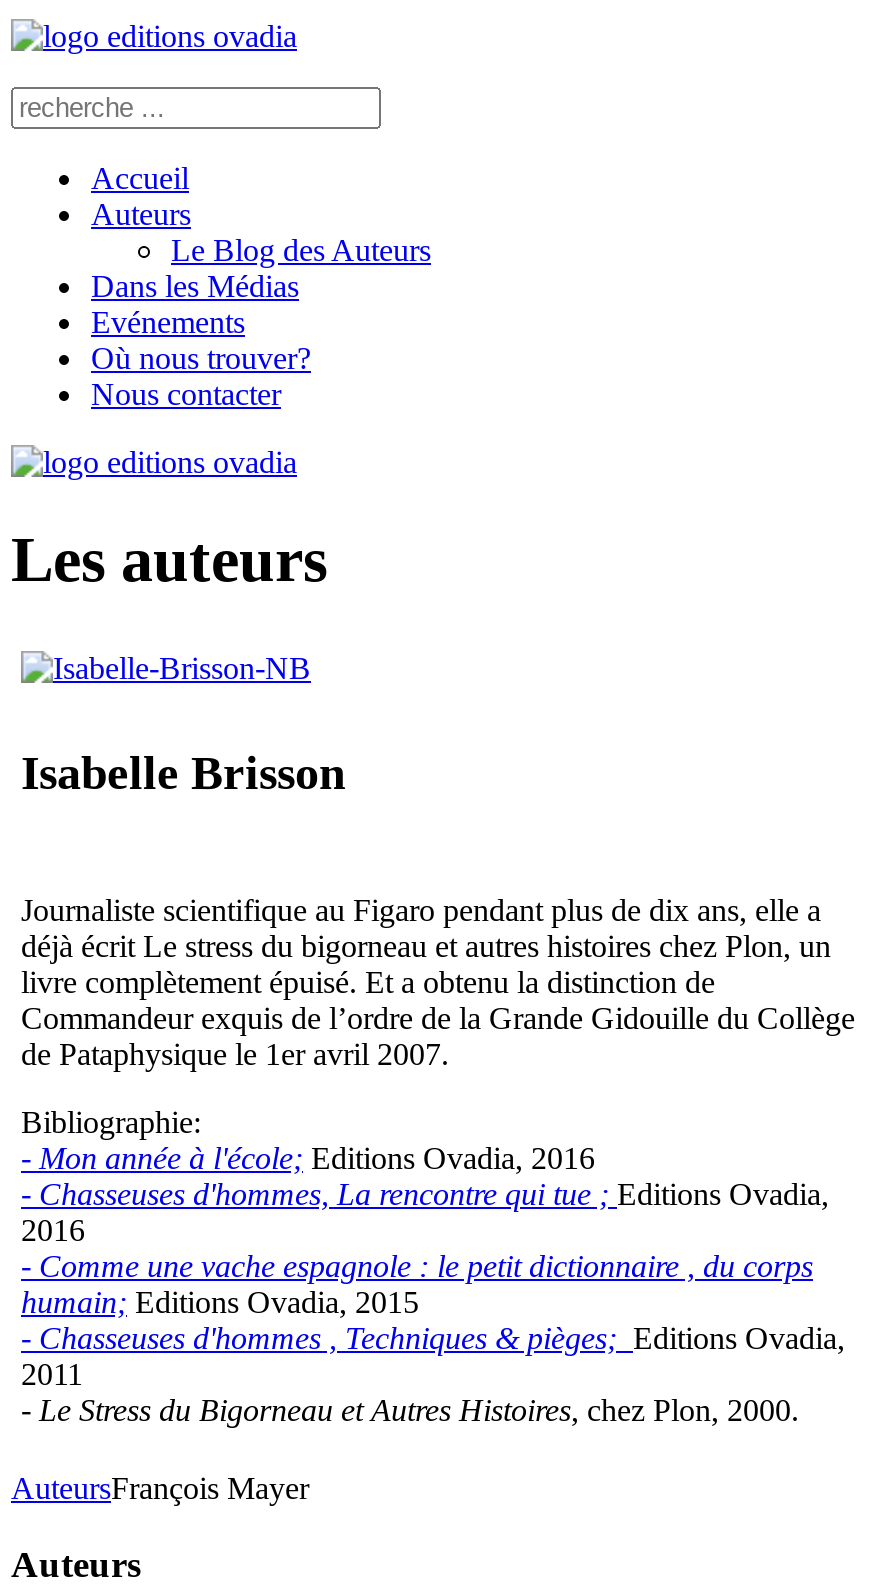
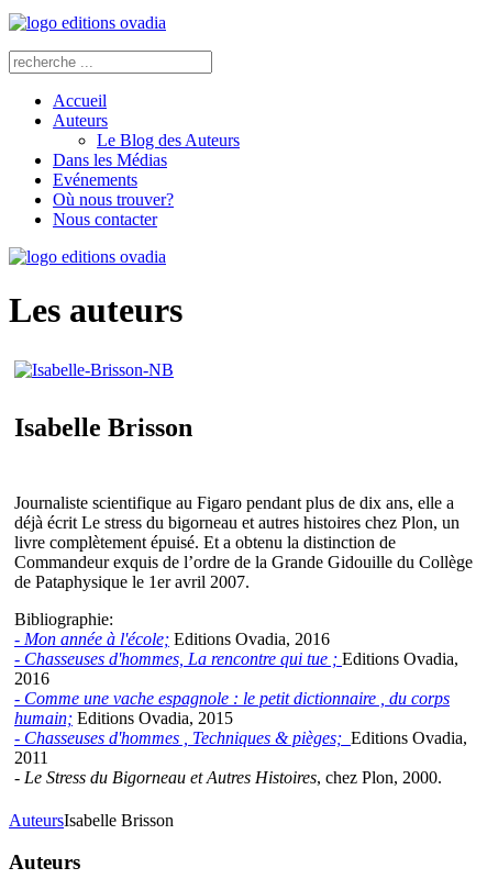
[11,1470,309,1504] AuteursFrançois Mayer -> [9,811,174,829] AuteursIsabelle Brisson

